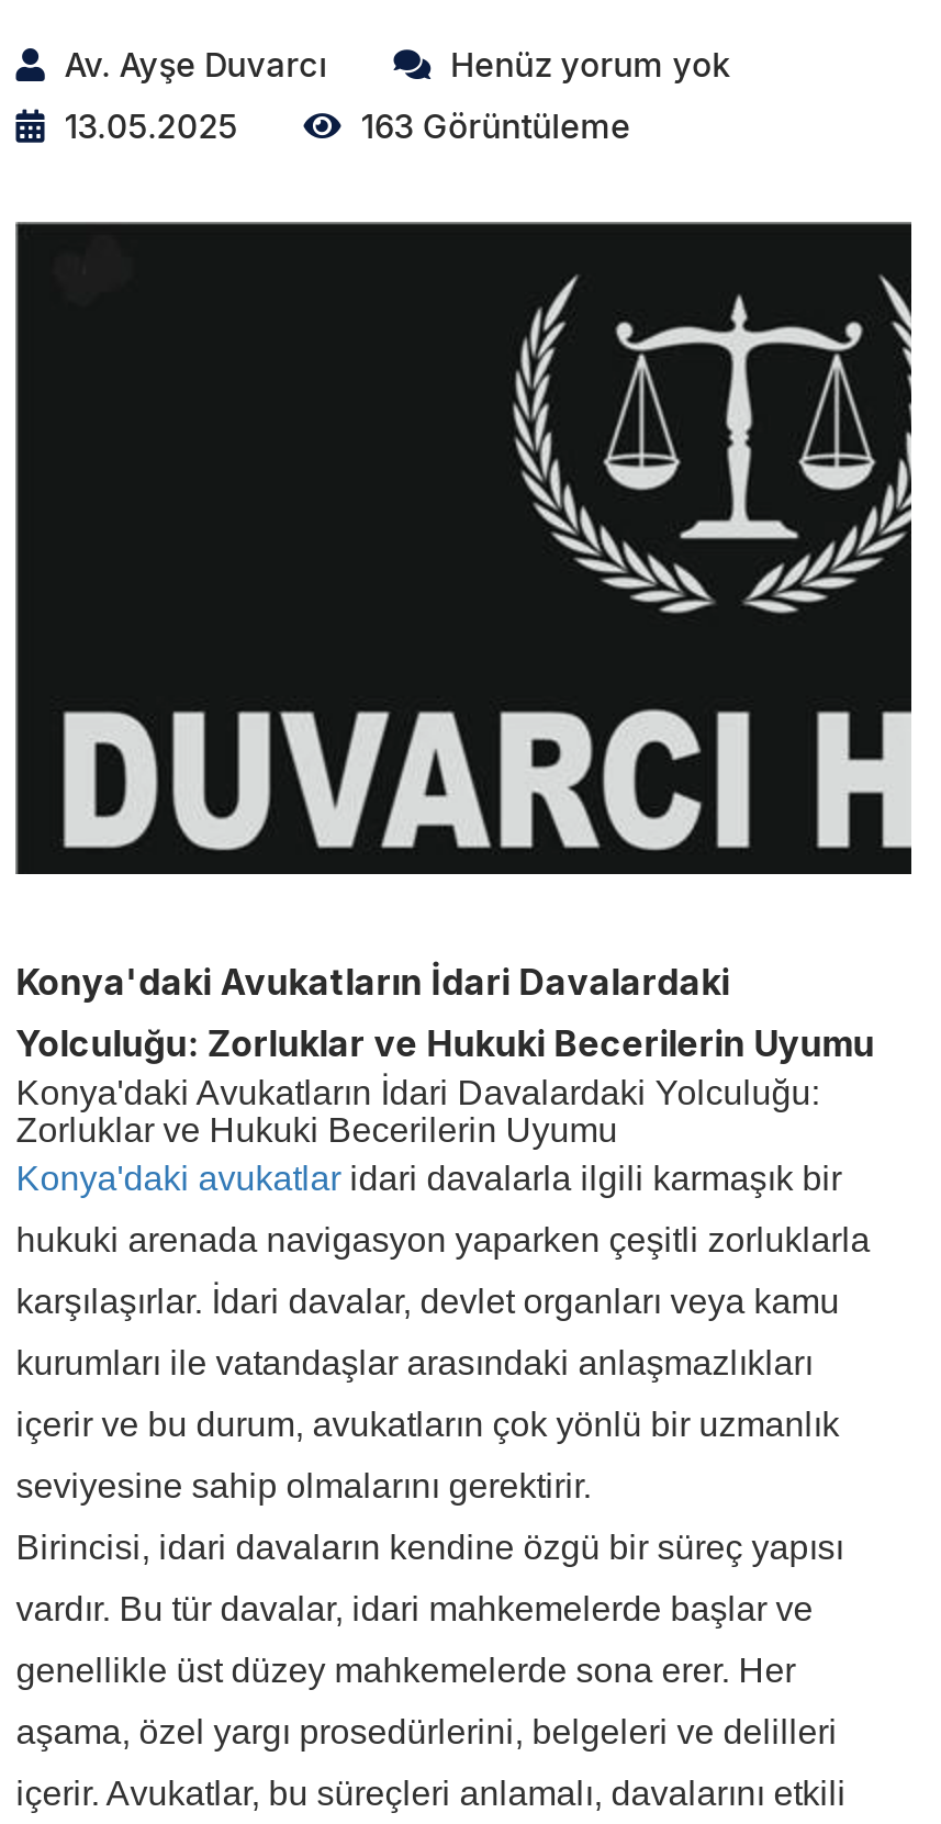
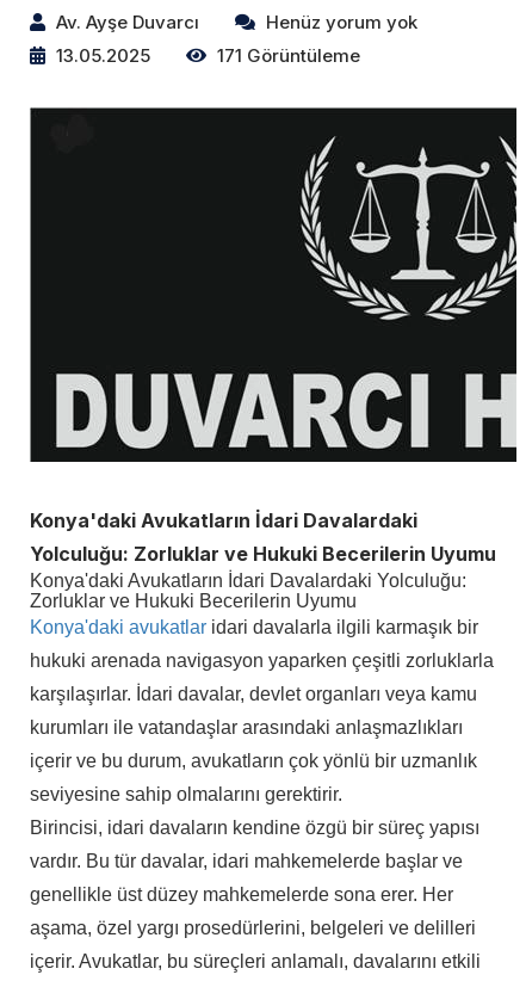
[352,105,631,147] 163 Görüntüleme -> [213,44,360,67] 171 Görüntüleme

